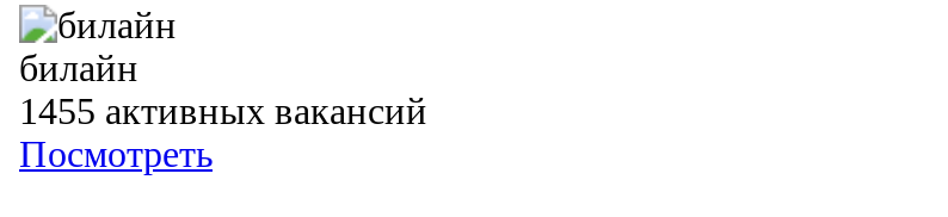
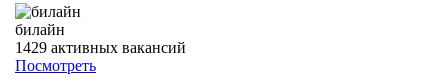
[19,91,427,132] 1455 активных вакансий -> [15,39,186,56] 1429 активных вакансий

